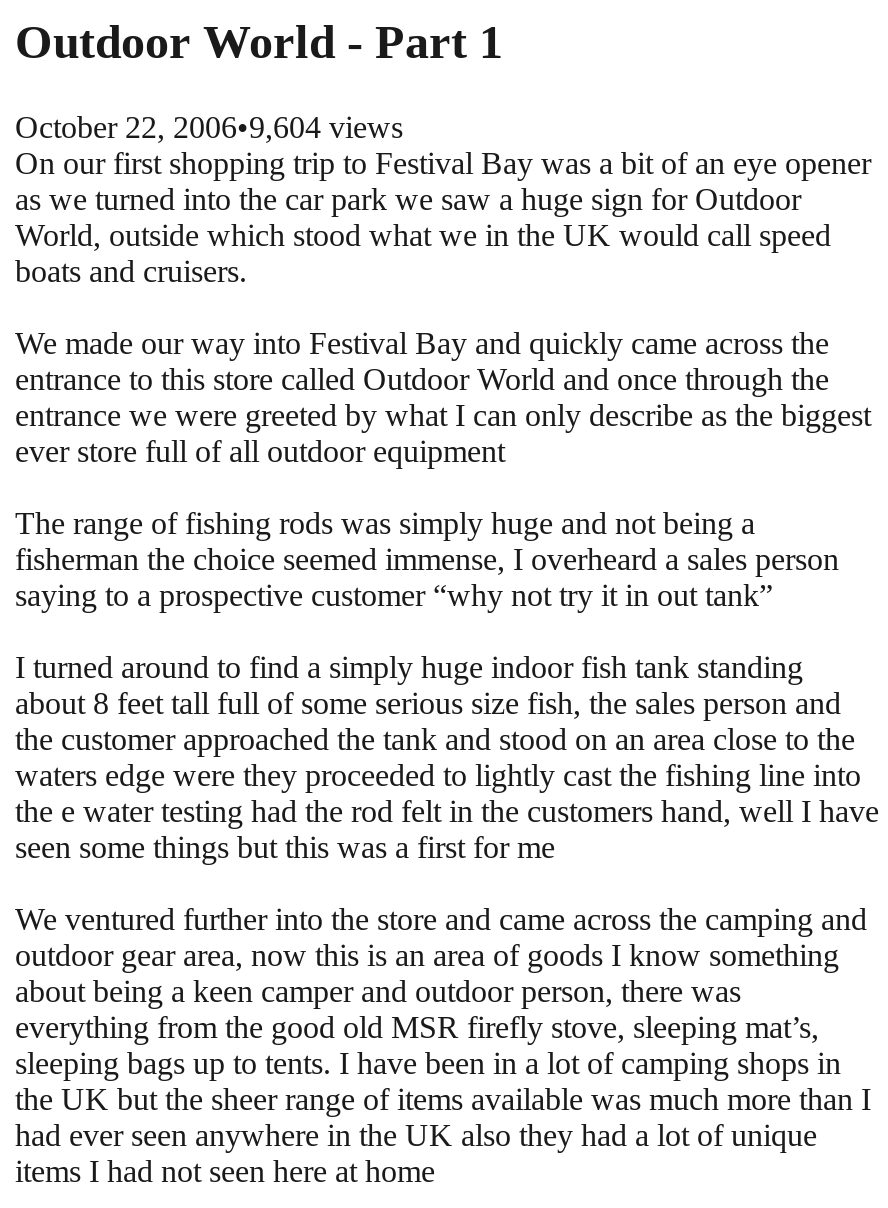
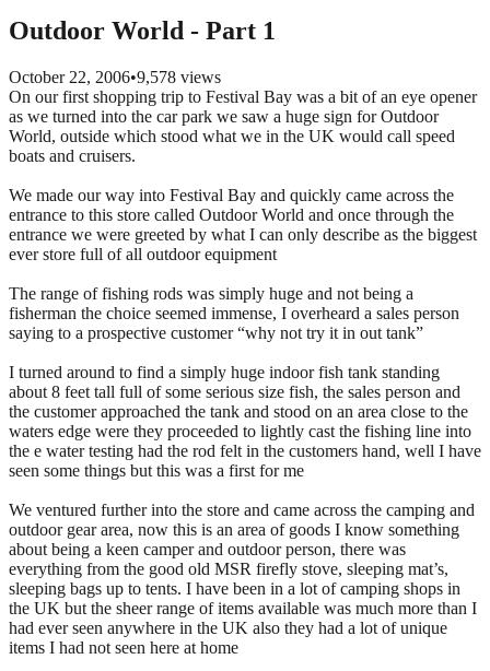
[15,110,403,144] October 22, 2006•9,604 views -> [9,68,221,86] October 22, 2006•9,578 views

